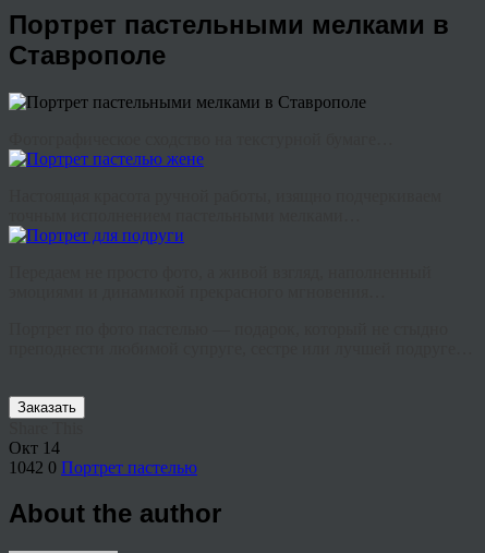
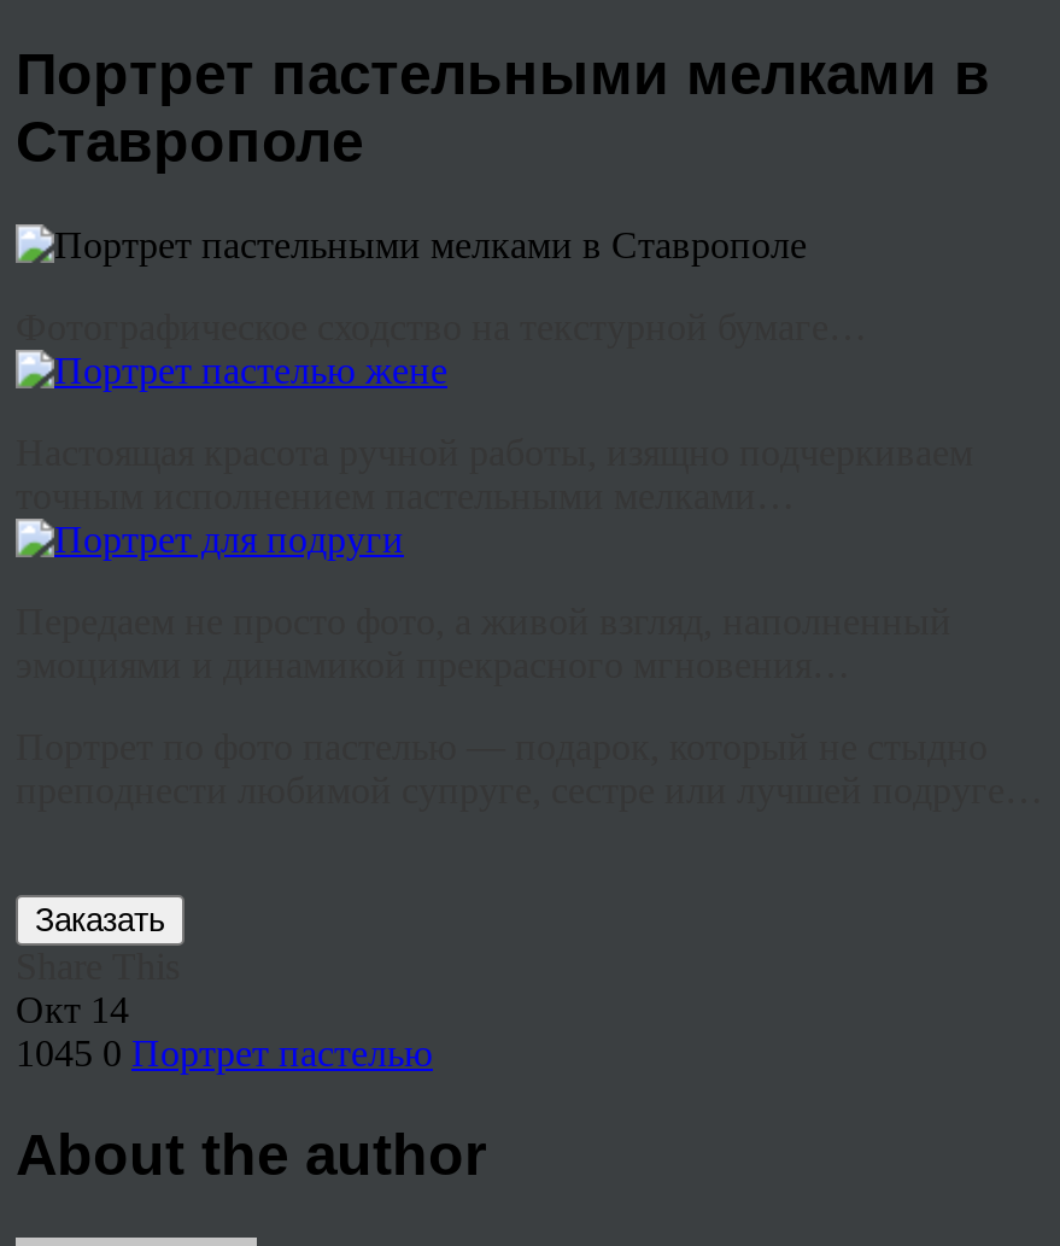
[9,458,197,476] 1042 0 Портрет пастелью -> [16,1032,433,1073] 1045 0 Портрет пастелью

